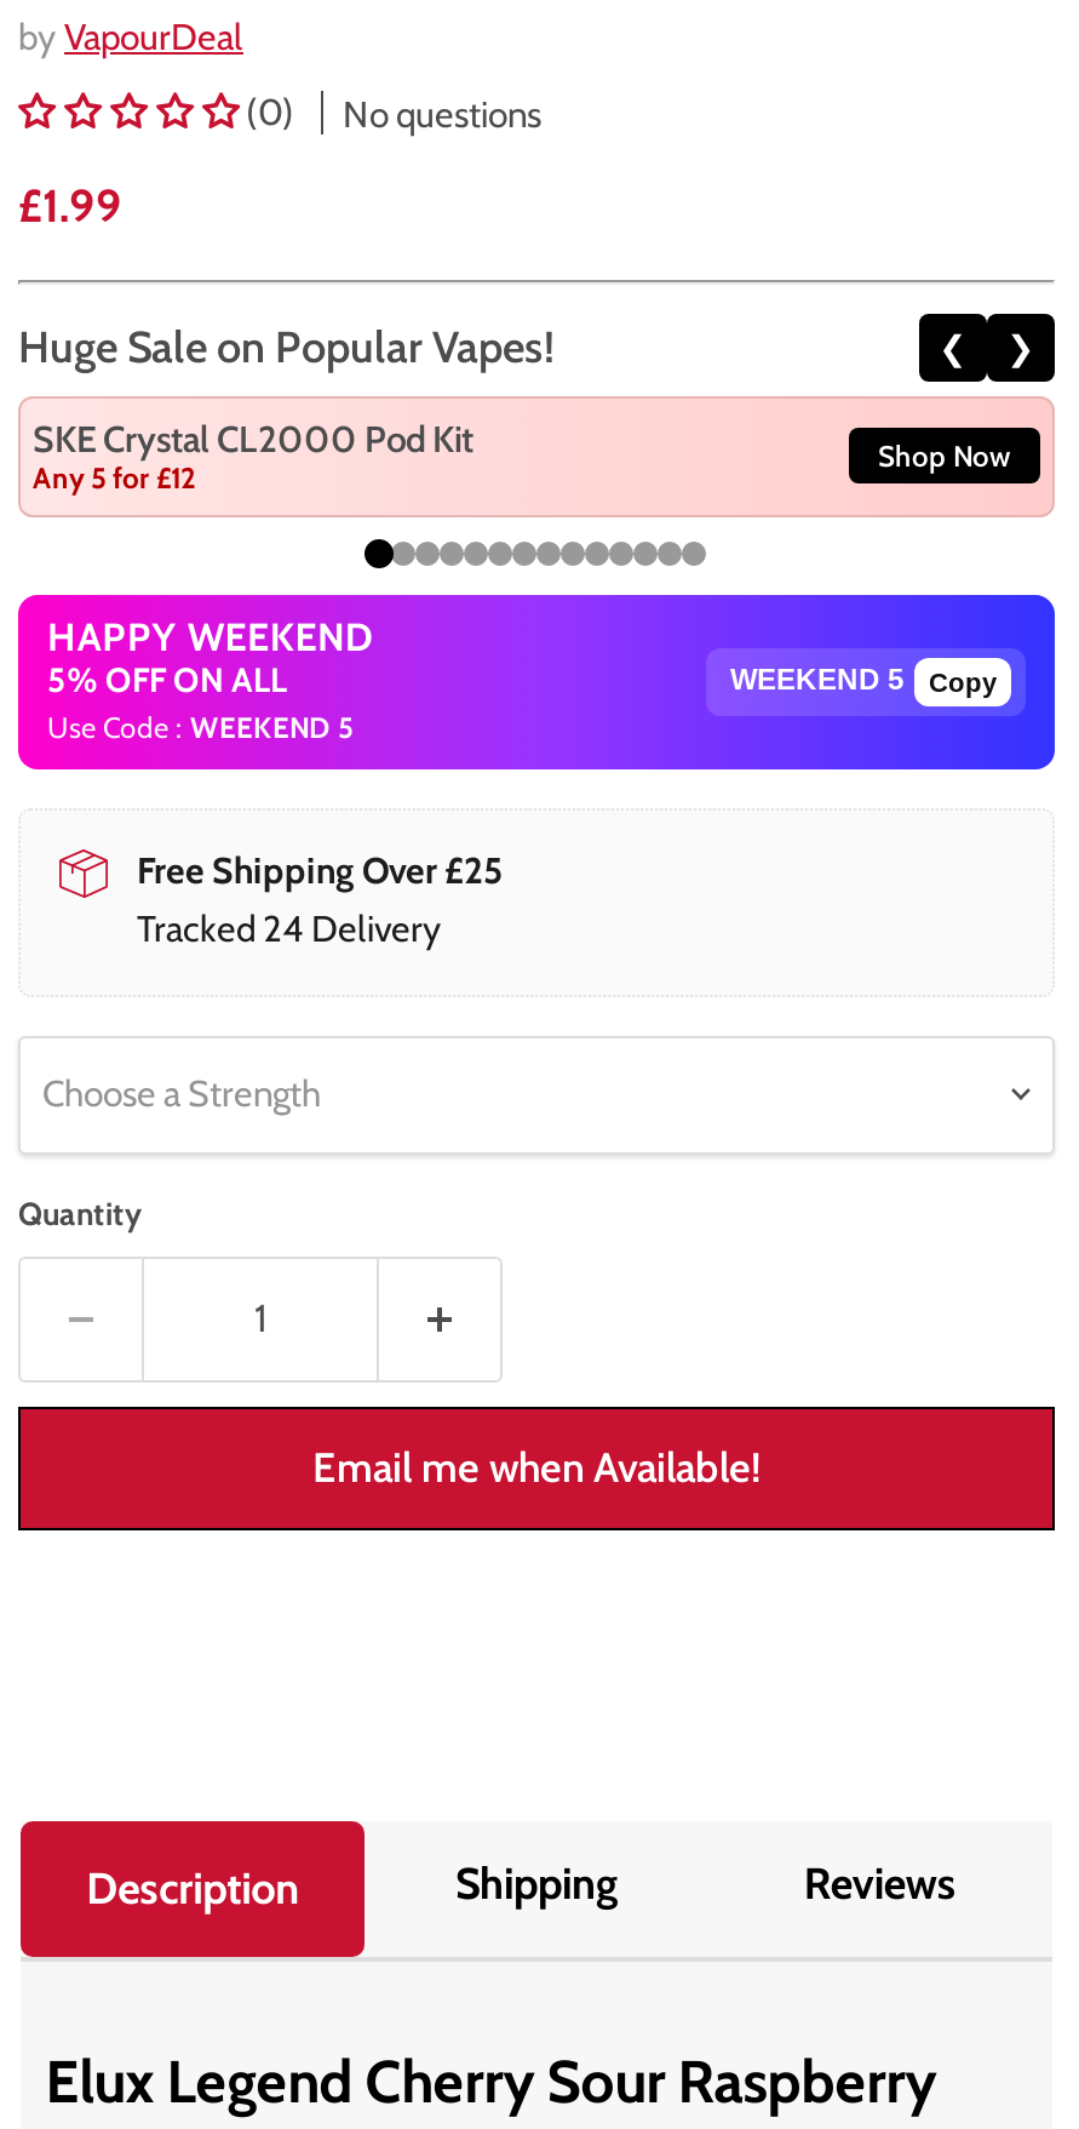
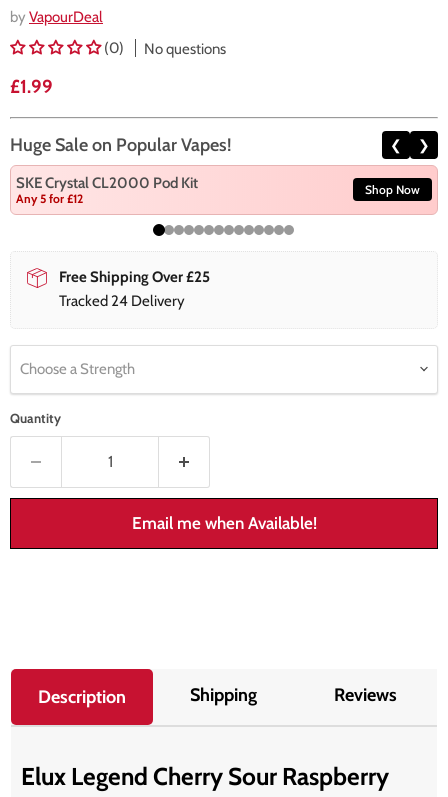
[21,593,1057,772] [image] | HAPPY WEEKEND | 5% OFF ON ALL | Use Code : WEEKEND 5 -> none
[929,667,997,696] Copy -> none

